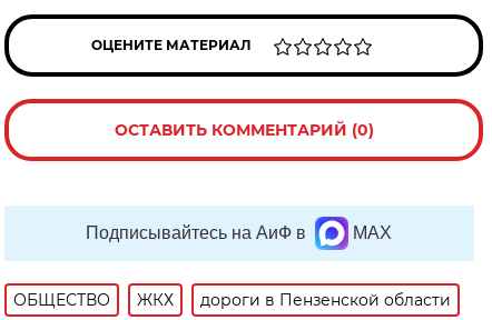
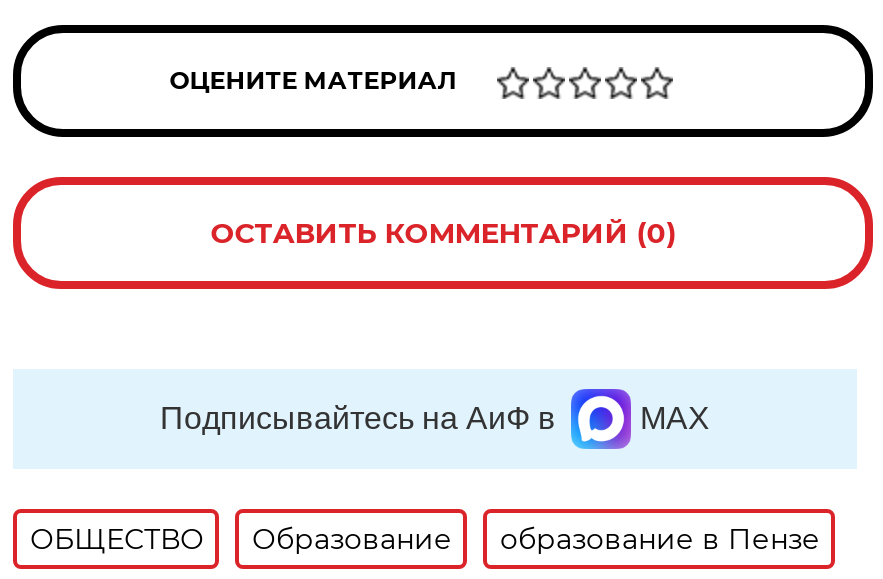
[137,290,451,310] ЖКХ | дороги в Пензенской области -> [252,521,820,557] Образование | образование в Пензе

